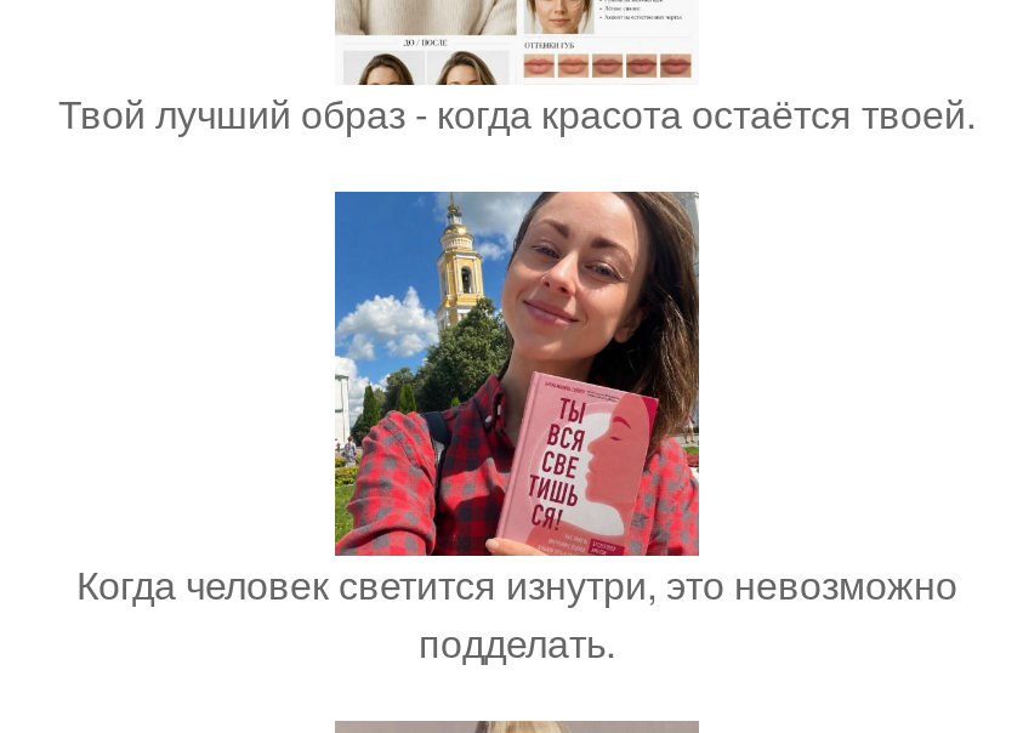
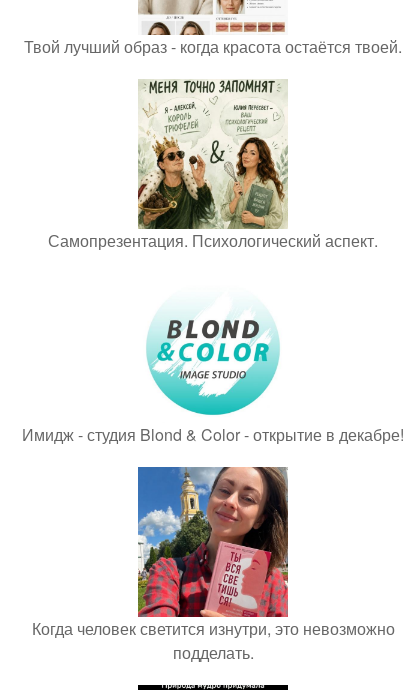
none -> [22,297,404,446] [image] | Имидж - студия Blond & Color - открытие в декабре!
none -> [48,79,378,252] [image] | Самопрезентация. Психологический аспект.

